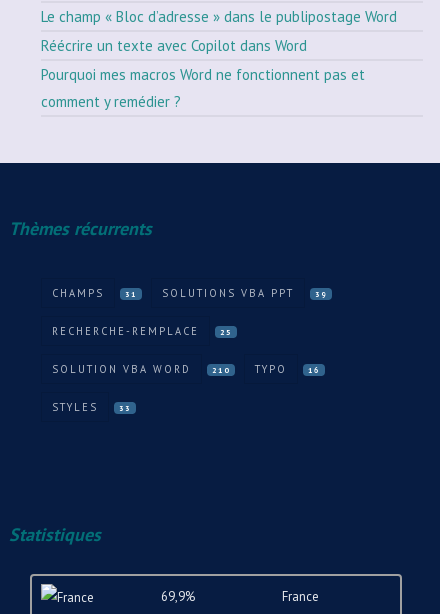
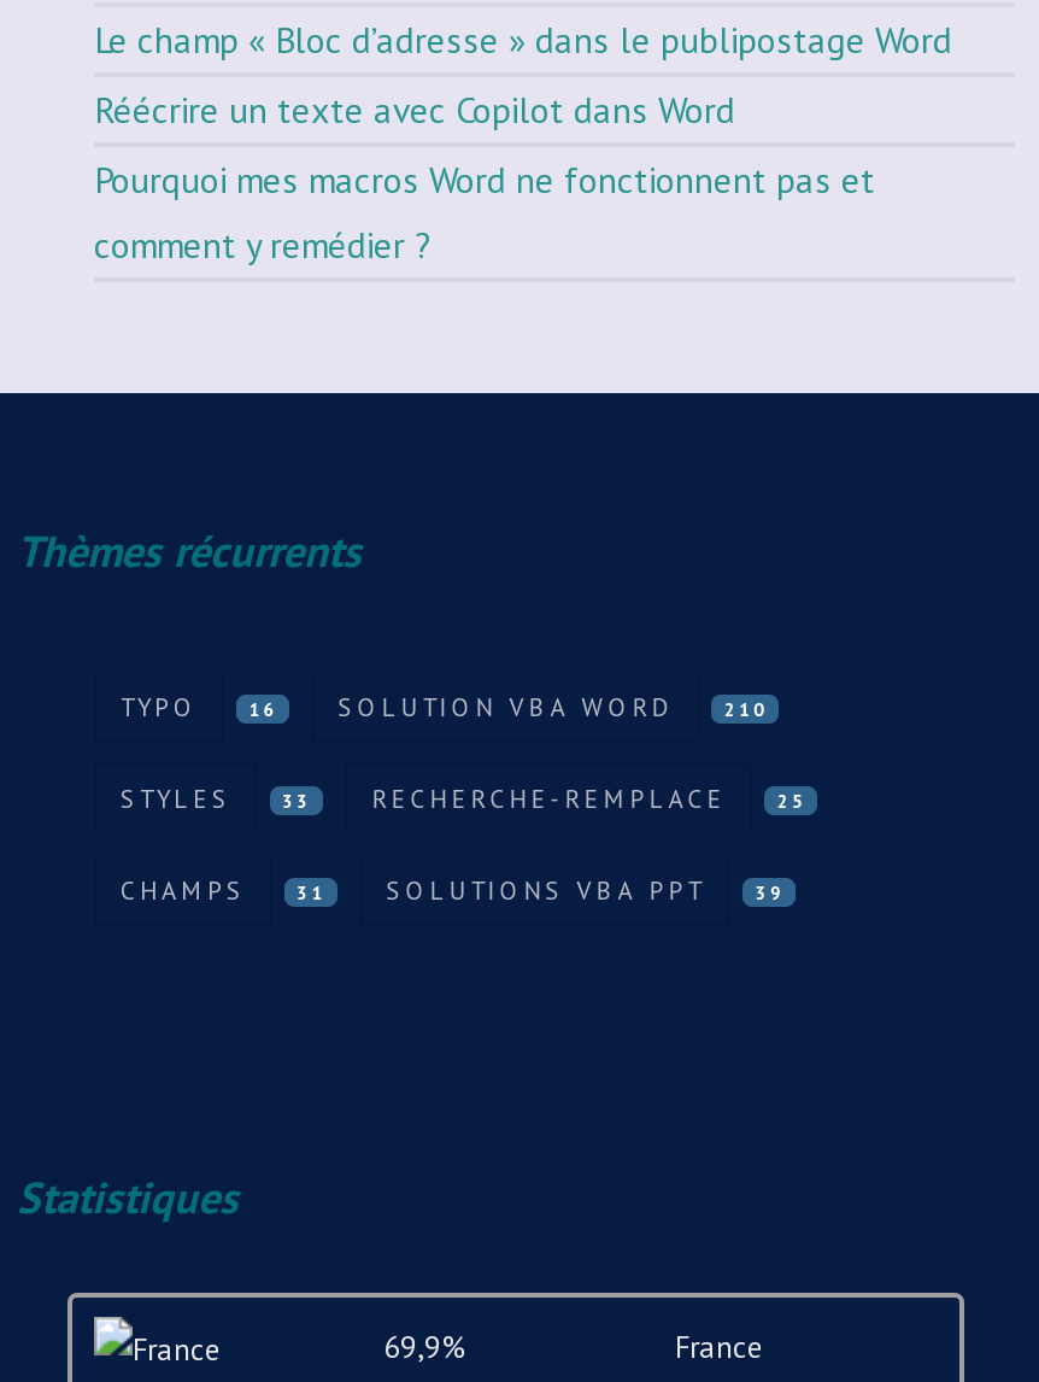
moved [52,286,327,300] -> [121,872,784,906]: CHAMPS | 31 | SOLUTIONS VBA PPT | 39
moved [52,324,320,414] -> [121,689,806,814]: RECHERCHE-REMPLACE | 25 | SOLUTION VBA WORD | 210 | TYPO | 16 | STYLES | 33

